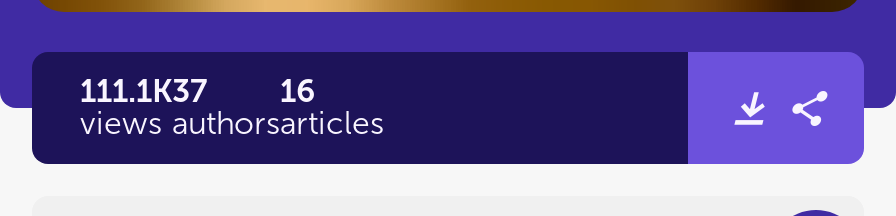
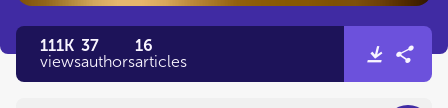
[80,72,316,110] 111.1K 37 16 -> [40,36,153,55] 111K 37 16

